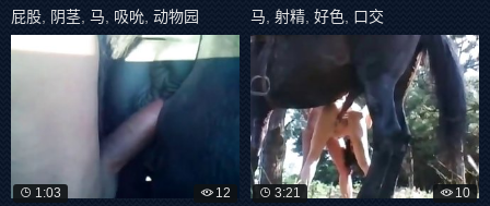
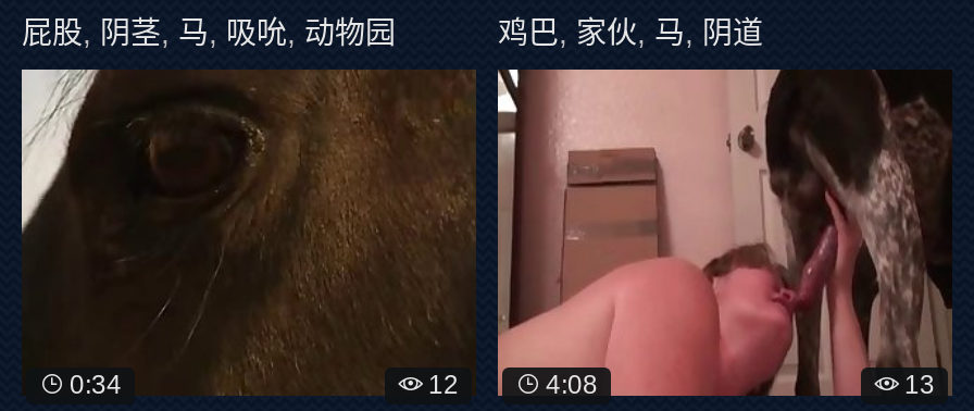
[250,7,384,25] 马,射精,好色,口交 -> [498,14,763,49] 鸡巴,家伙,马,阴道
[10,34,241,201] [image] | 1:03 -> [22,67,476,401] [image] | 0:34
[250,34,480,201] [image] | 3:21 | 10 -> [496,67,952,401] [image] | 4:08 | 13

